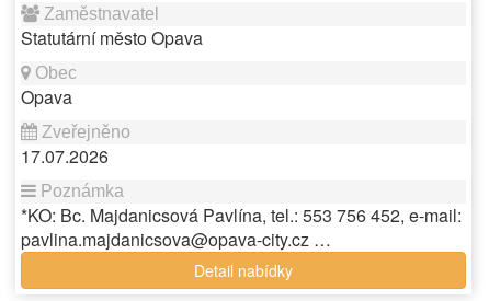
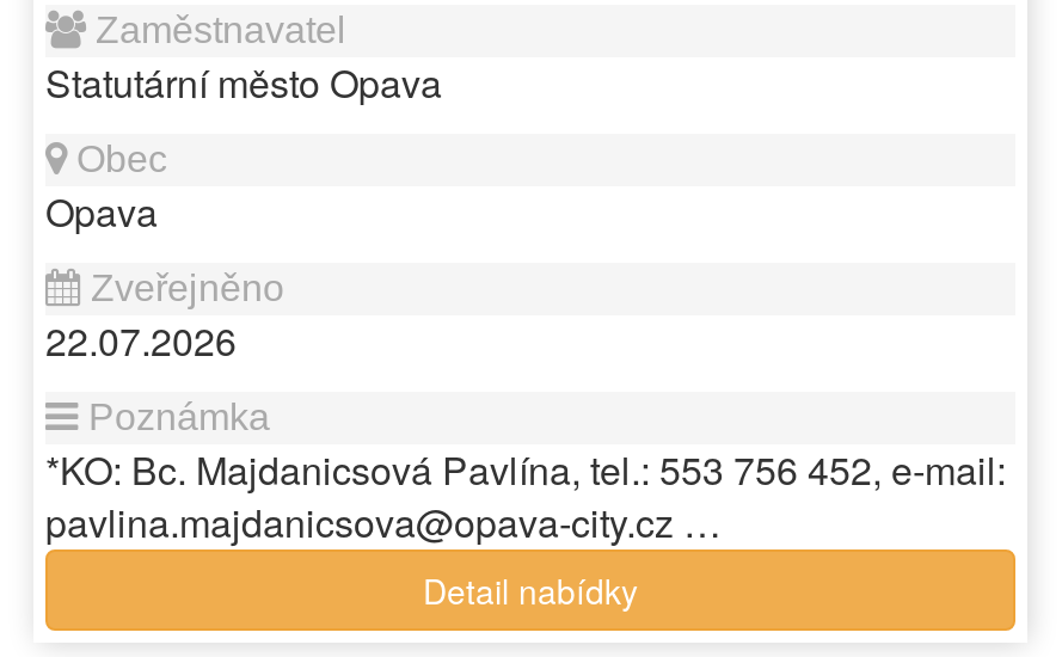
[21,143,109,169] 17.07.2026 -> [45,313,237,368] 22.07.2026

